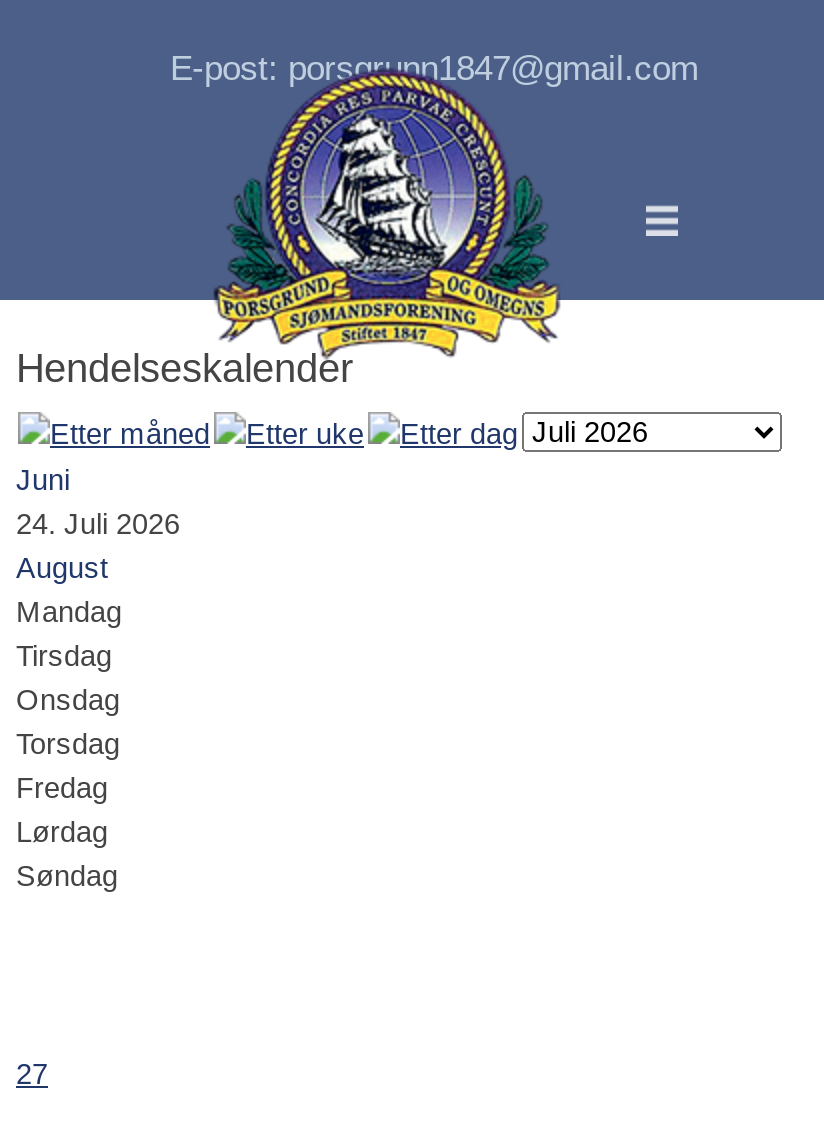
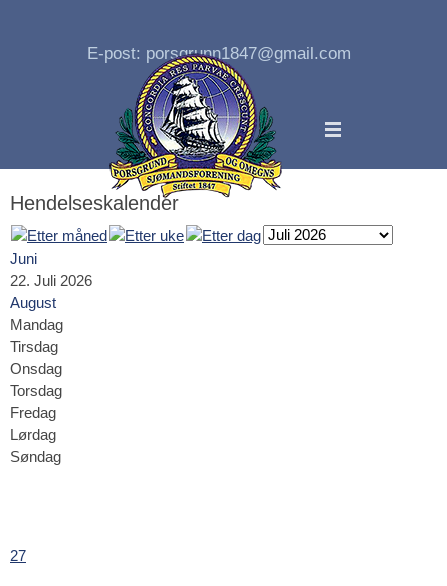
[16,508,180,540] 24. Juli 2026 -> [10,273,92,289] 22. Juli 2026

